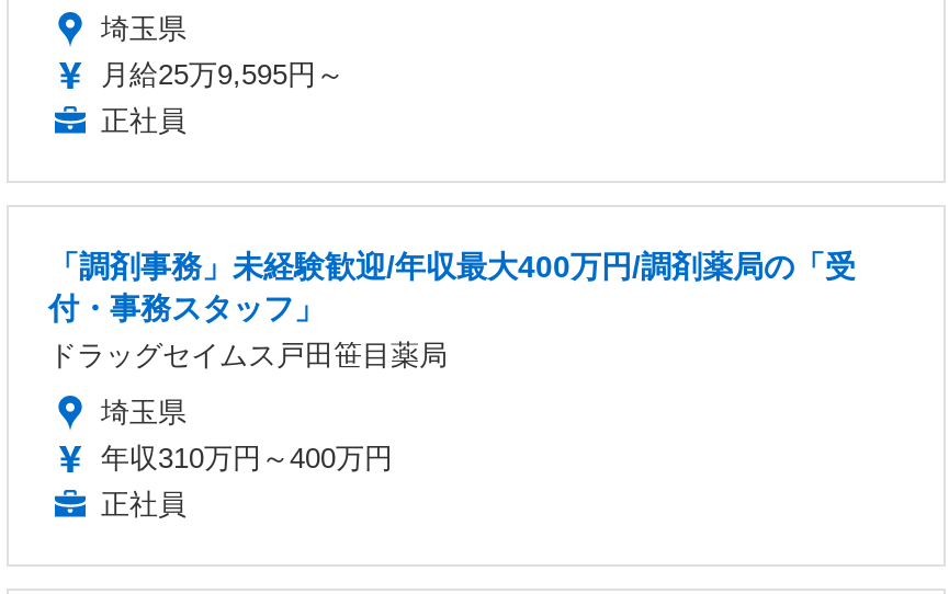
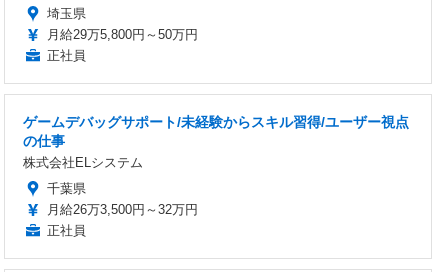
[101,58,344,91] 月給25万9,595円～ -> [47,27,198,42] 月給29万5,800円～50万円
[48,249,856,371] 「調剤事務」未経験歓迎/年収最大400万円/調剤薬局の「受 | 付・事務スタッフ」 | ドラッグセイムス戸田笹目薬局 -> [23,114,409,170] ゲームデバッグサポート/未経験からスキル習得/ユーザー視点 | の仕事 | 株式会社ELシステム
[101,395,393,474] 埼玉県 | 年収310万円～400万円 -> [47,181,198,217] 千葉県 | 月給26万3,500円～32万円

